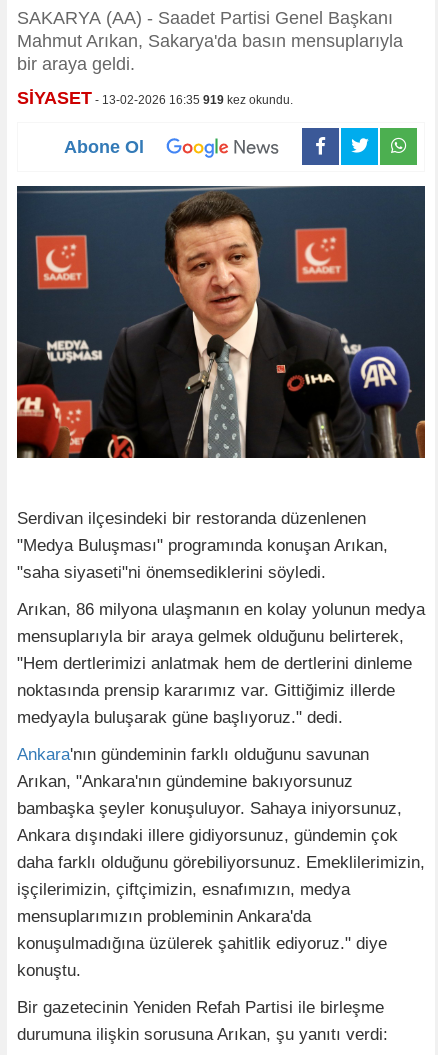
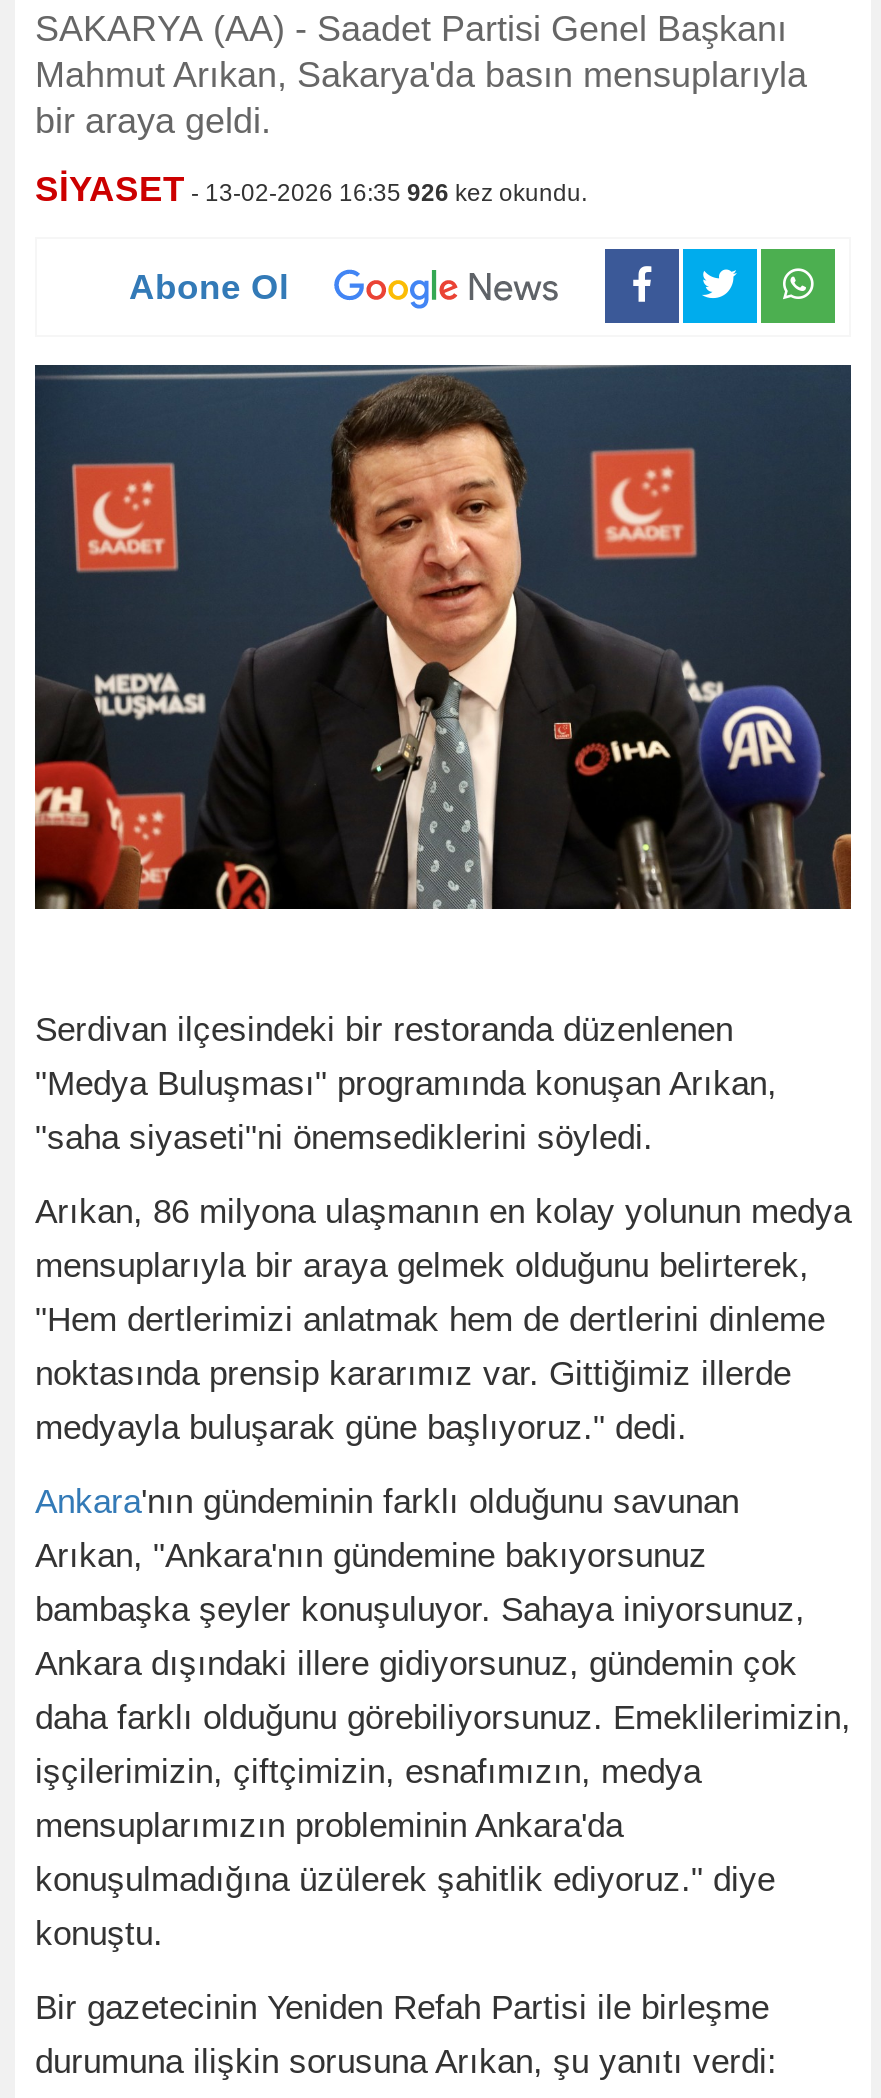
[17,88,293,108] SİYASET - 13-02-2026 16:35 919 kez okundu. -> [35,169,587,209] SİYASET - 13-02-2026 16:35 926 kez okundu.

